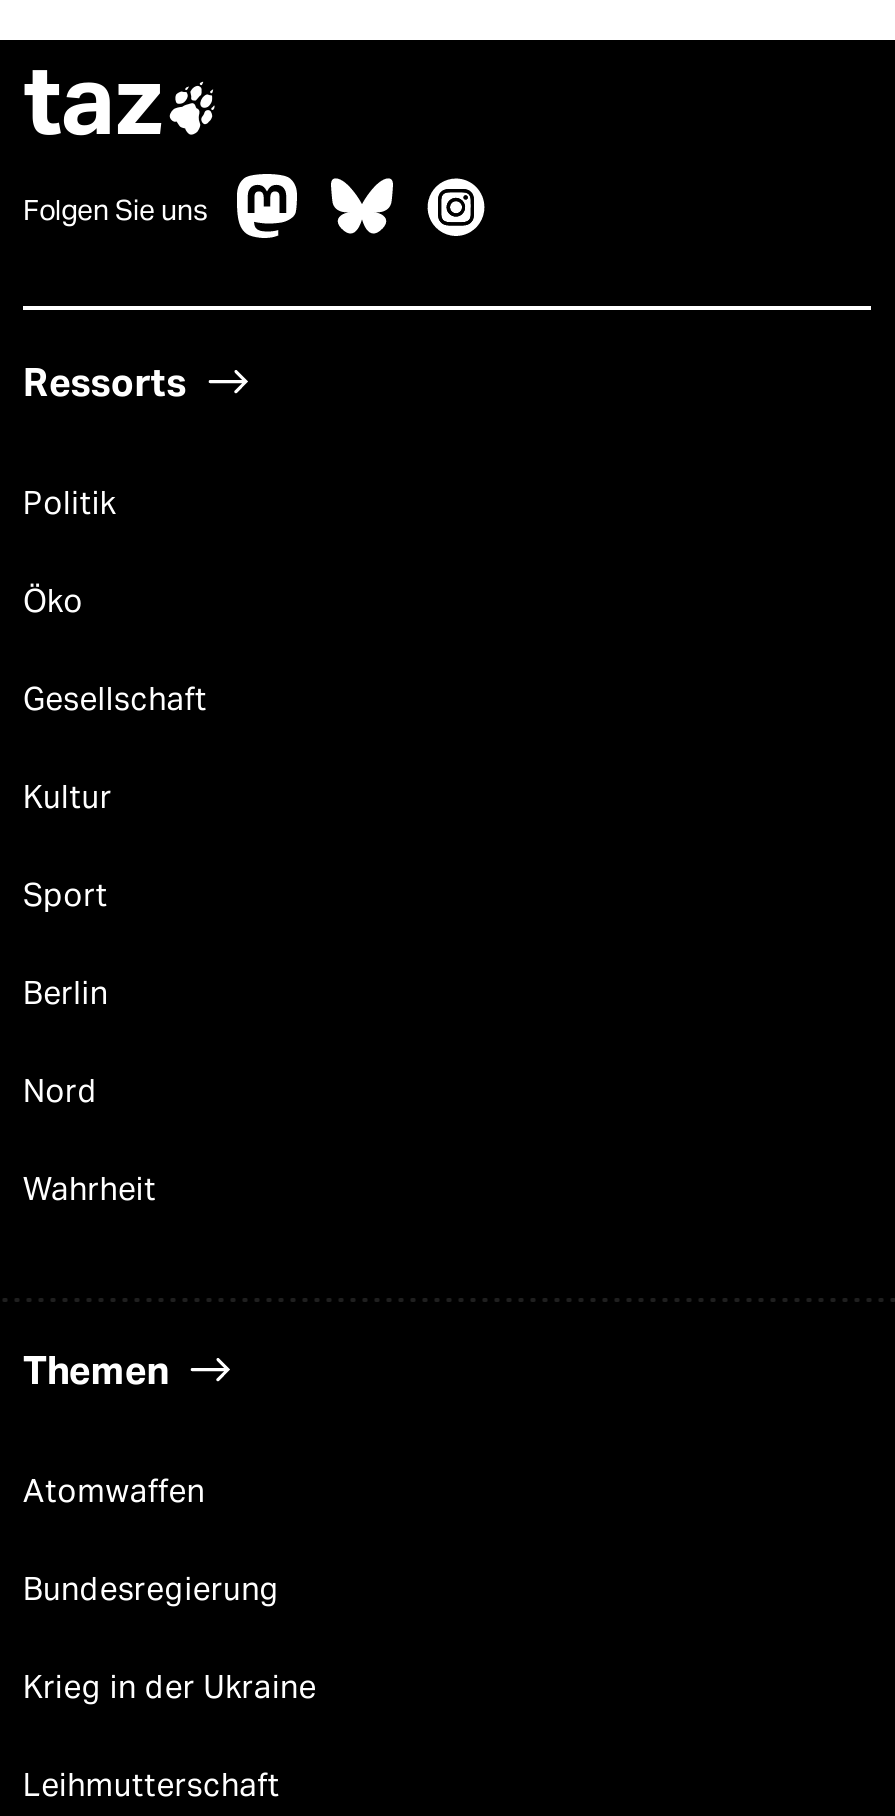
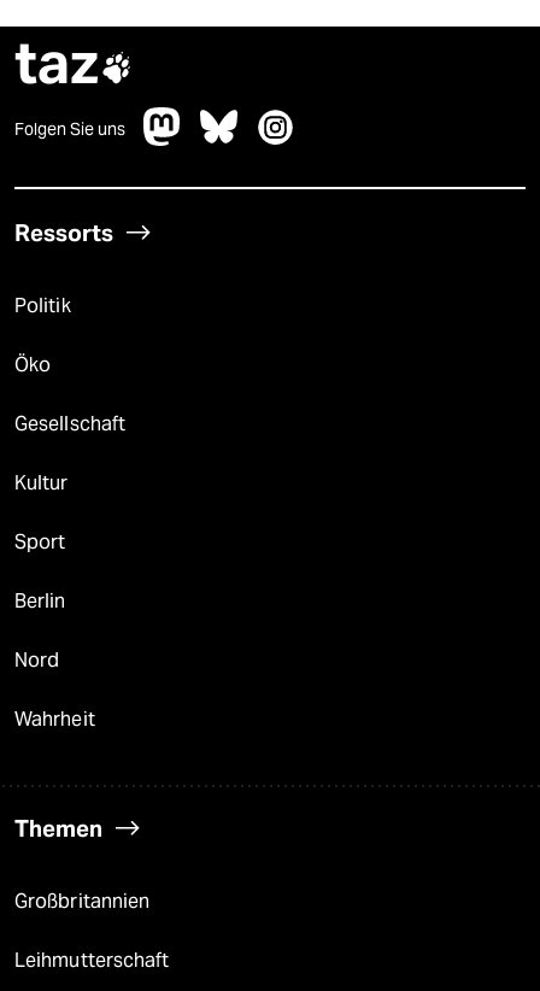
[23,1473,317,1707] Atomwaffen | Bundesregierung | Krieg in der Ukraine -> [14,890,150,913] Großbritannien

